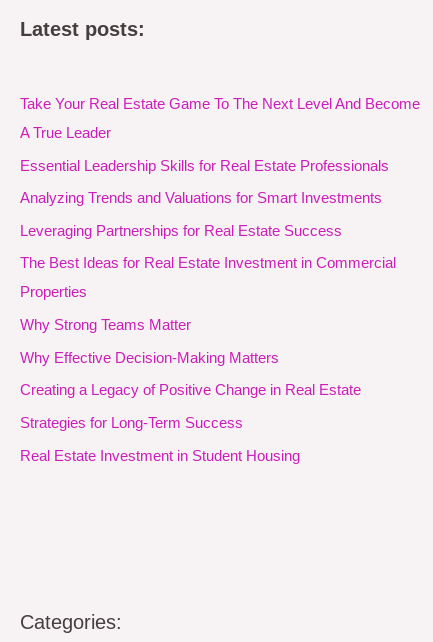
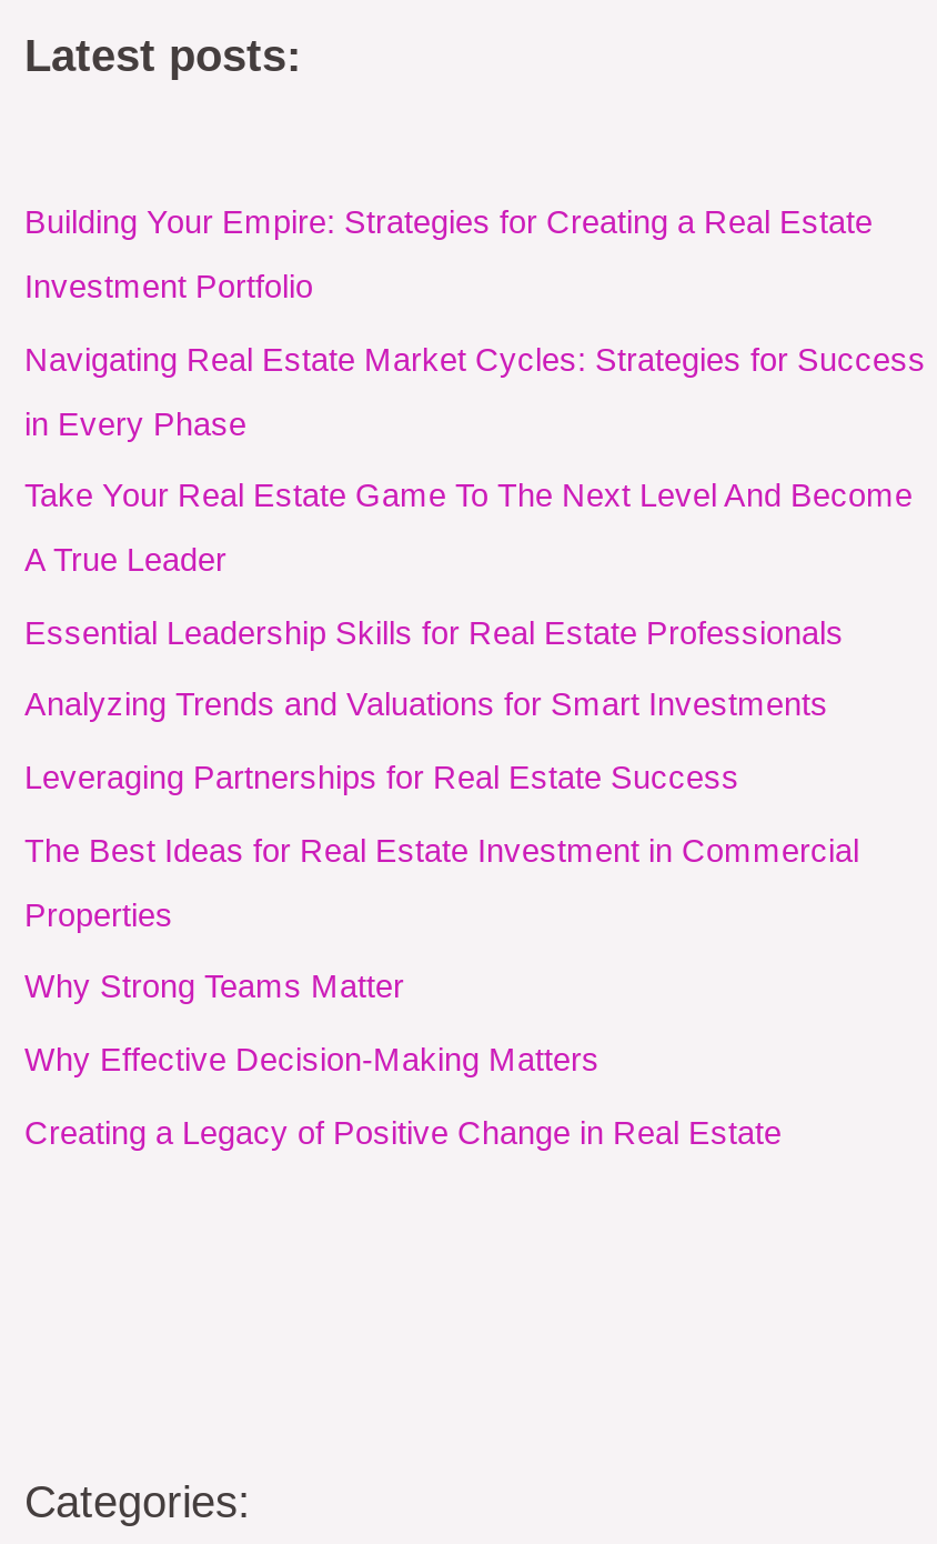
none -> [24,204,926,441] Building Your Empire: Strategies for Creating a Real Estate | Investment Portfolio | Navigating Real Estate Market Cycles: Strategies for Success | in Every Phase
moved [20,96,420,398] -> [24,478,913,1150]: Take Your Real Estate Game To The Next Level And Become | A True Leader | Essential Leadership Skills for Real Estate Professionals | ... | Why Effective Decision-Making Matters | Creating a Legacy of Positive Change in Real Estate
[20,415,300,464] Strategies for Long-Term Success | Real Estate Investment in Student Housing -> none

